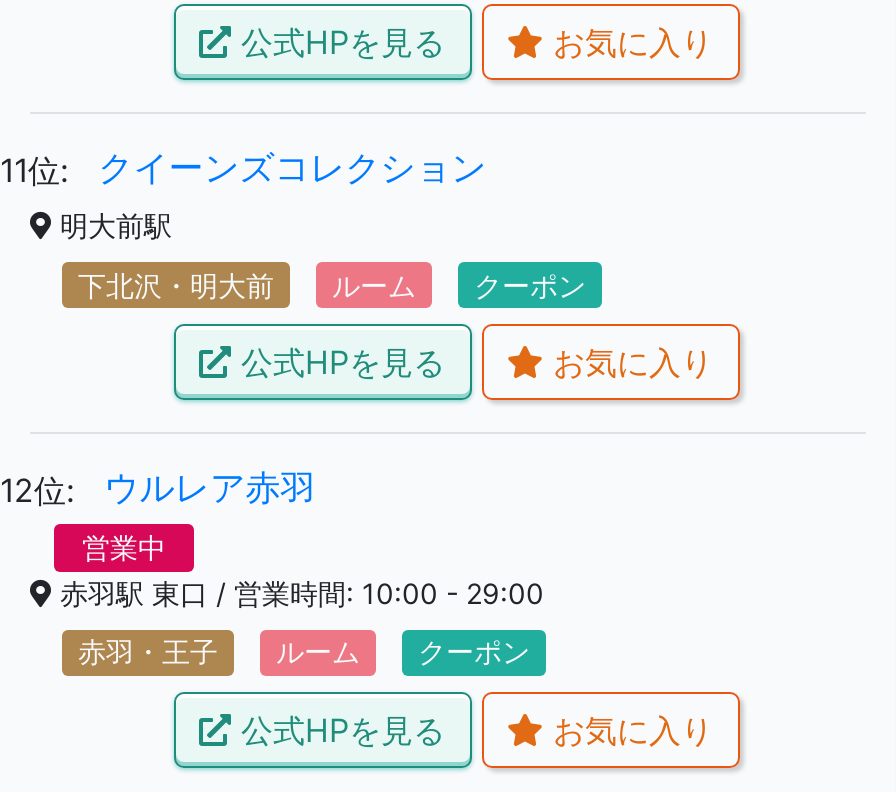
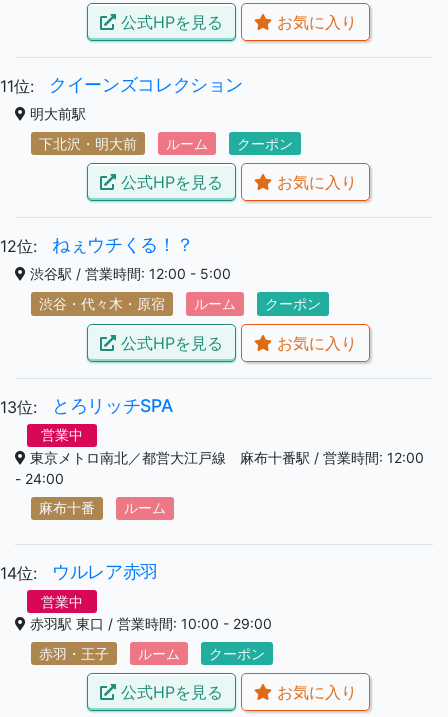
none -> [0,234,424,583] ねぇウチくる！？ | 渋谷駅 / 営業時間: 12:00 - 5:00 | 渋谷・代々木・原宿 | ルーム | クーポン | 公式HPを見る | お気に入り | 13位: | とろリッチSPA | 営業中 | 東京メトロ南北／都営大江戸線 麻布十番駅 / 営業時間: 12:00 | - 24:00 | 麻布十番 | ルーム | 14位:

